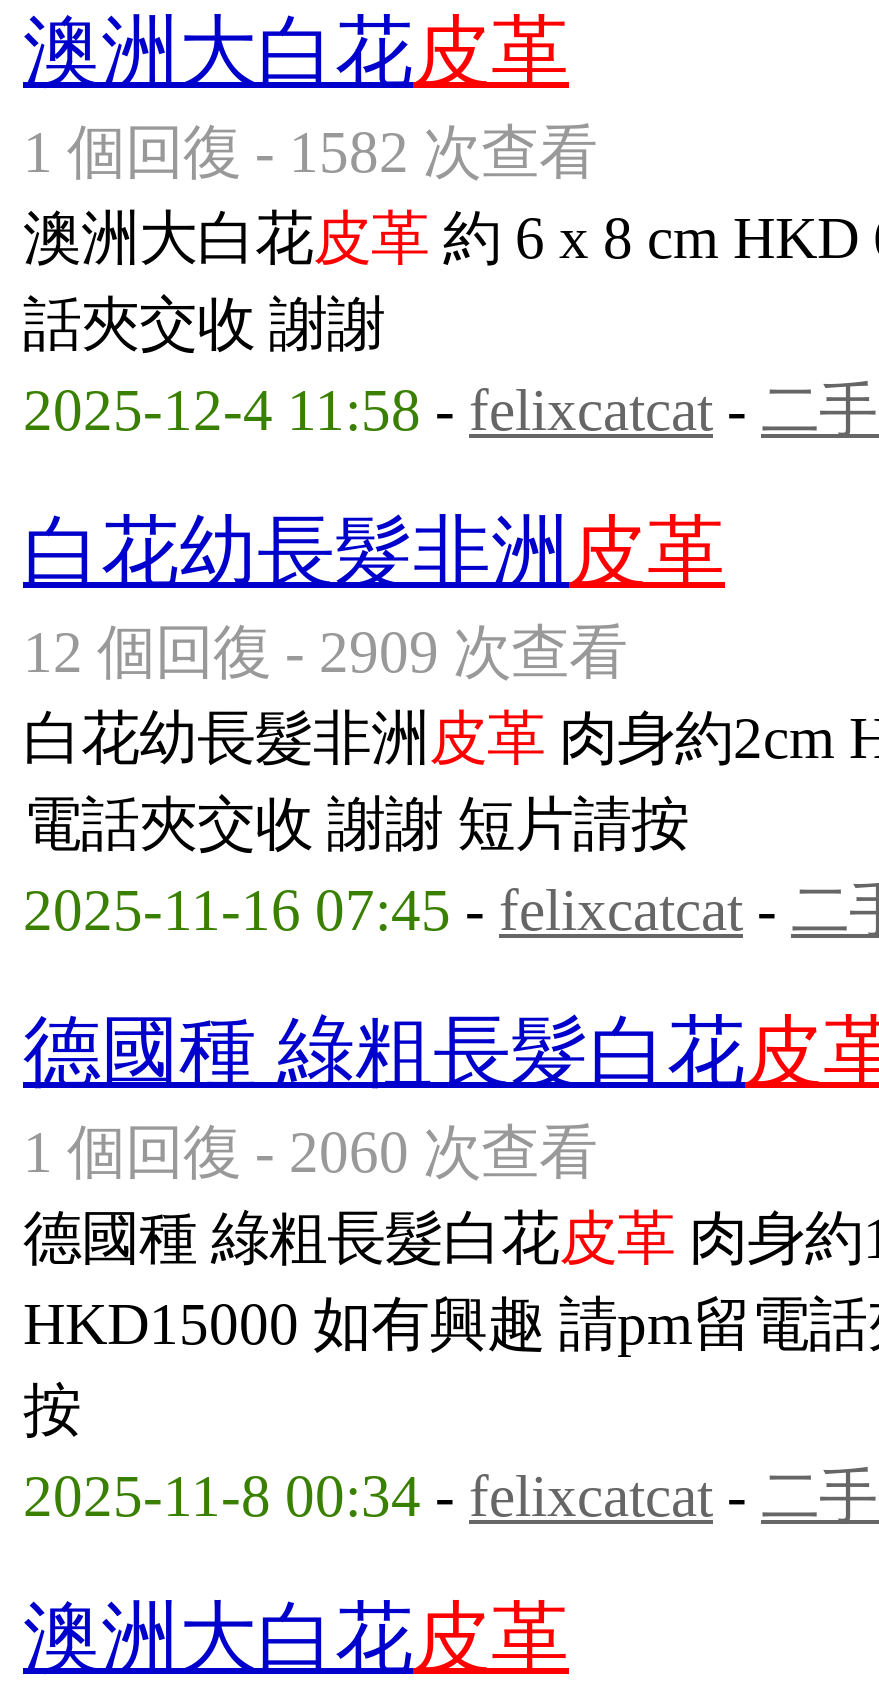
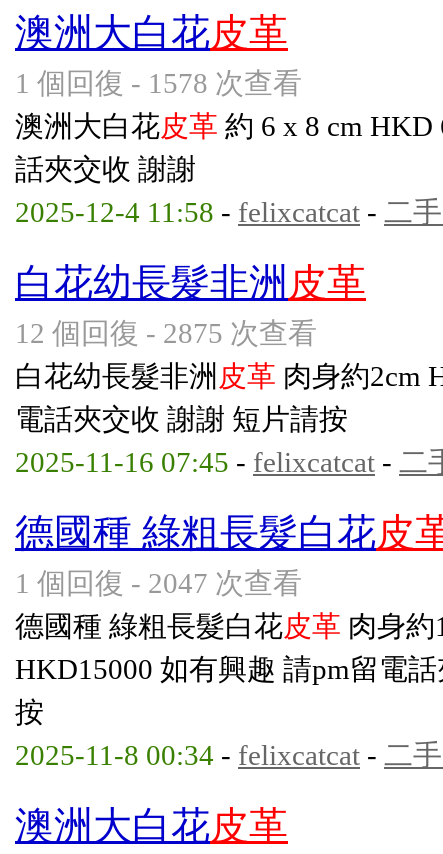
[23,120,597,184] 1 個回復 - 1582 次查看 -> [15,67,302,99] 1 個回復 - 1578 次查看
[23,620,627,684] 12 個回復 - 2909 次查看 -> [15,317,317,349] 12 個回復 - 2875 次查看
[23,1120,597,1184] 1 個回復 - 2060 次查看 -> [15,567,302,599] 1 個回復 - 2047 次查看

